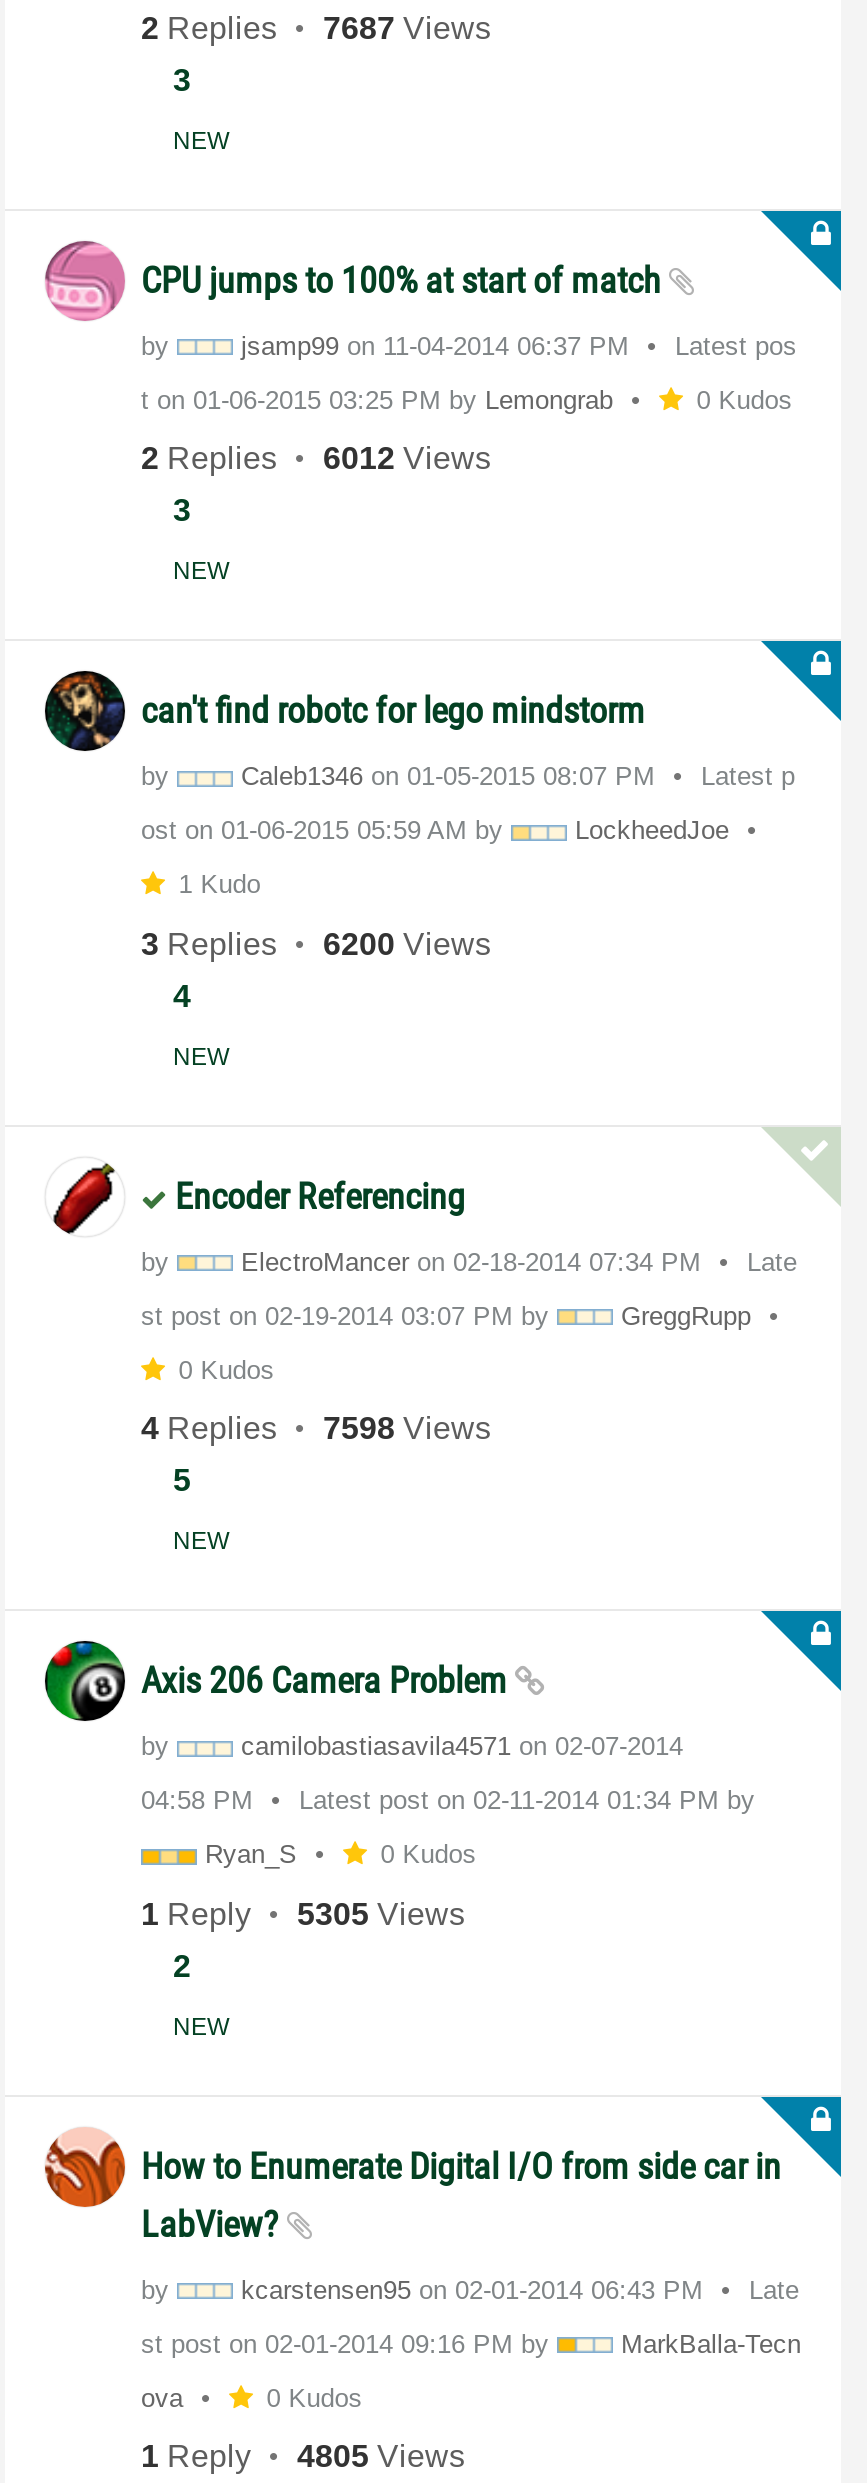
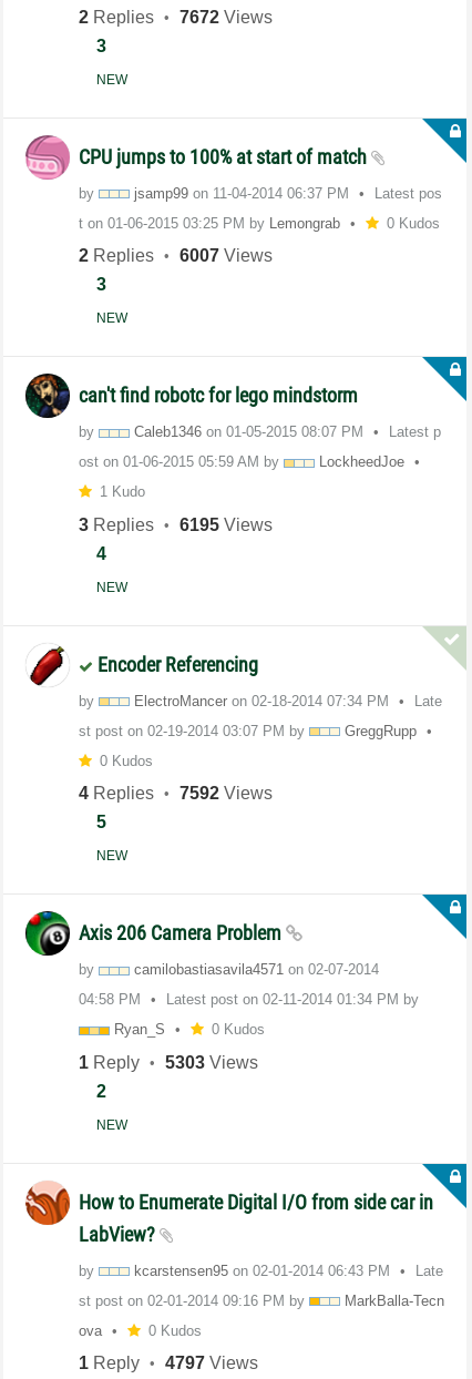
[141,10,491,44] 2 Replies 7687 Views -> [79,7,273,26] 2 Replies 7672 Views
[141,441,491,475] 2 Replies 6012 Views -> [79,246,273,265] 2 Replies 6007 Views
[141,926,491,960] 3 Replies 6200 Views -> [79,515,273,534] 3 Replies 6195 Views
[141,1411,491,1445] 4 Replies 7598 Views -> [79,784,273,803] 4 Replies 7592 Views
[141,1896,465,1930] 1 Reply 5305 Views -> [79,1053,258,1071] 1 Reply 5303 Views
[141,2439,465,2473] 1 Reply 4805 Views -> [79,1354,258,1372] 1 Reply 4797 Views

